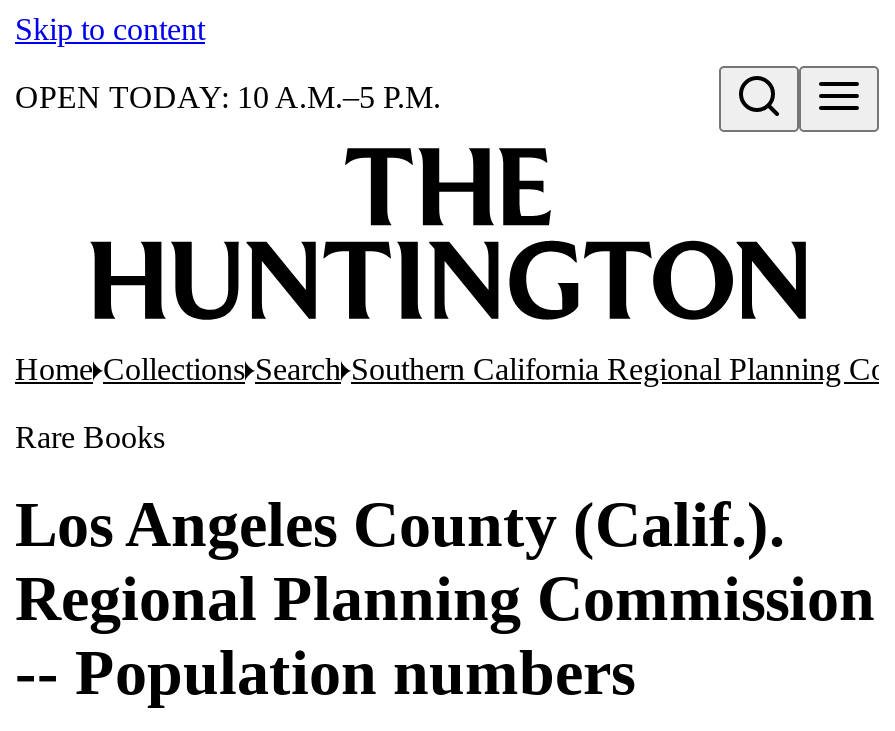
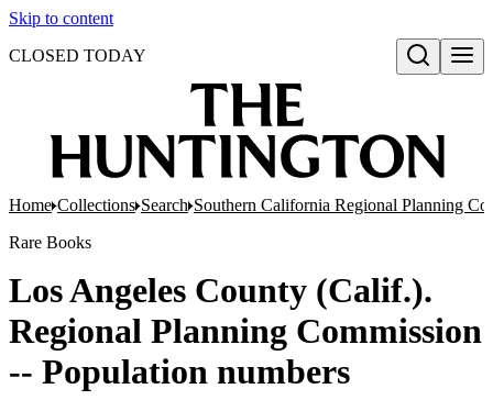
[15,80,441,114] OPEN TODAY: 10 A.M.–5 P.M. -> [9,46,146,65] CLOSED TODAY

